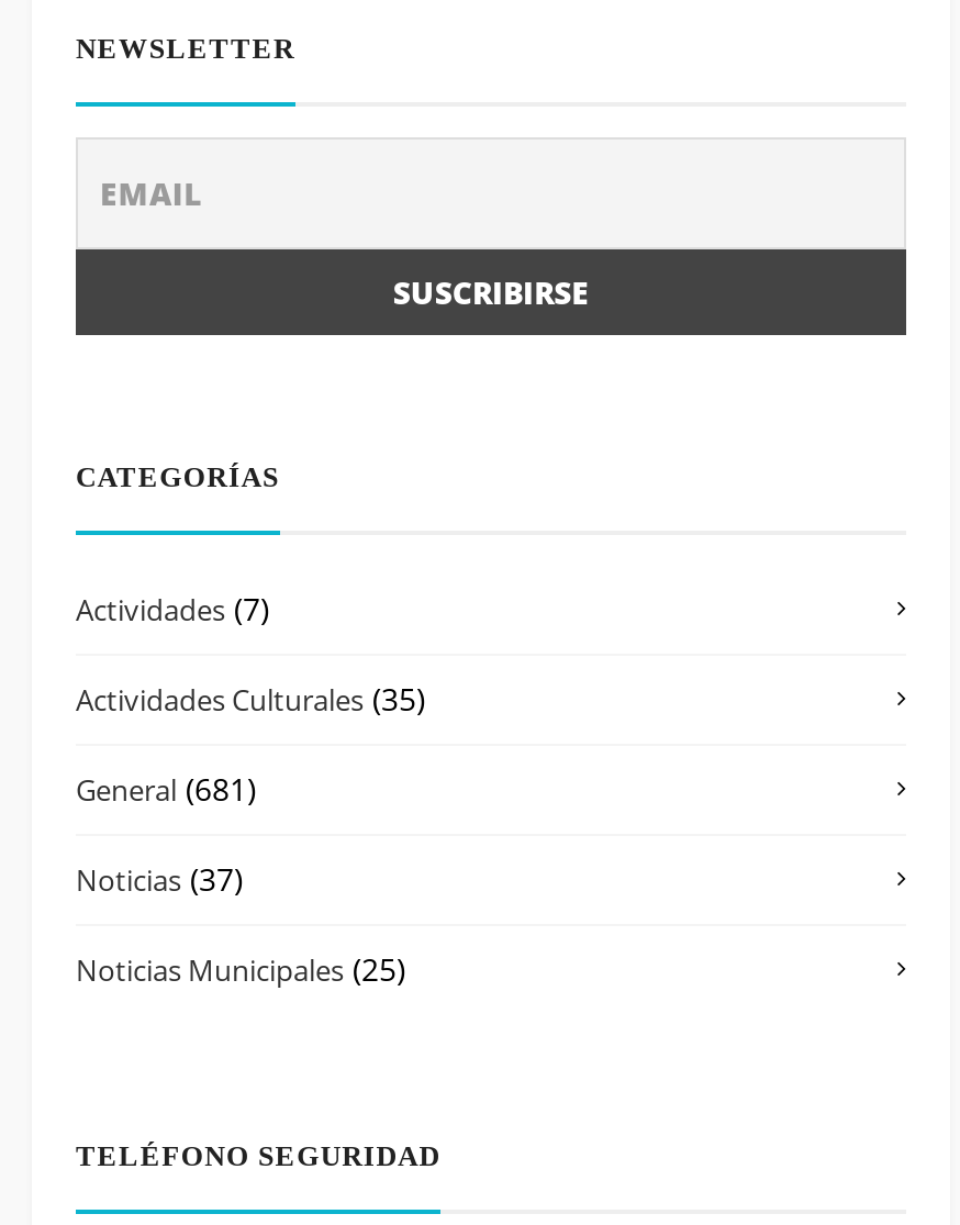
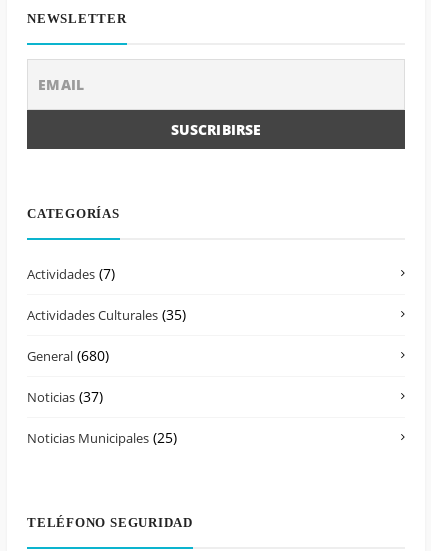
[76,767,256,809] General (681) -> [27,346,109,365] General (680)

